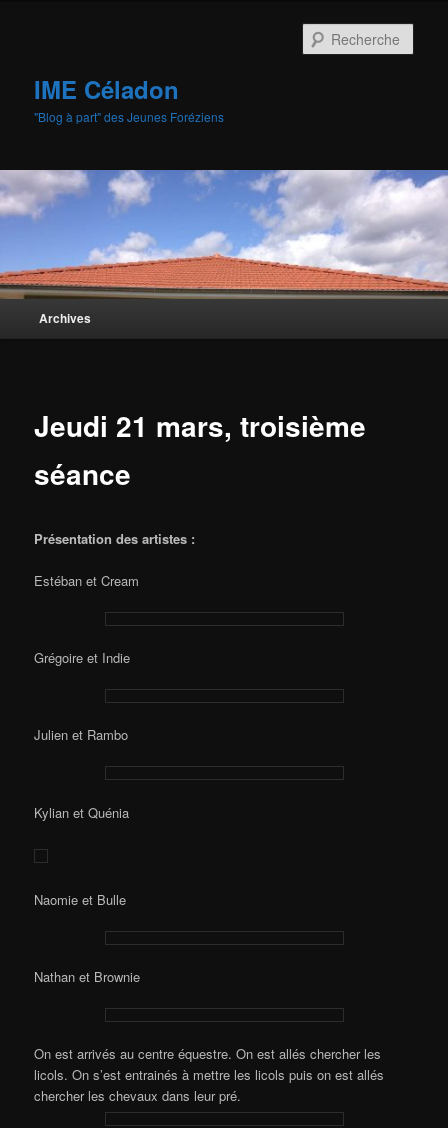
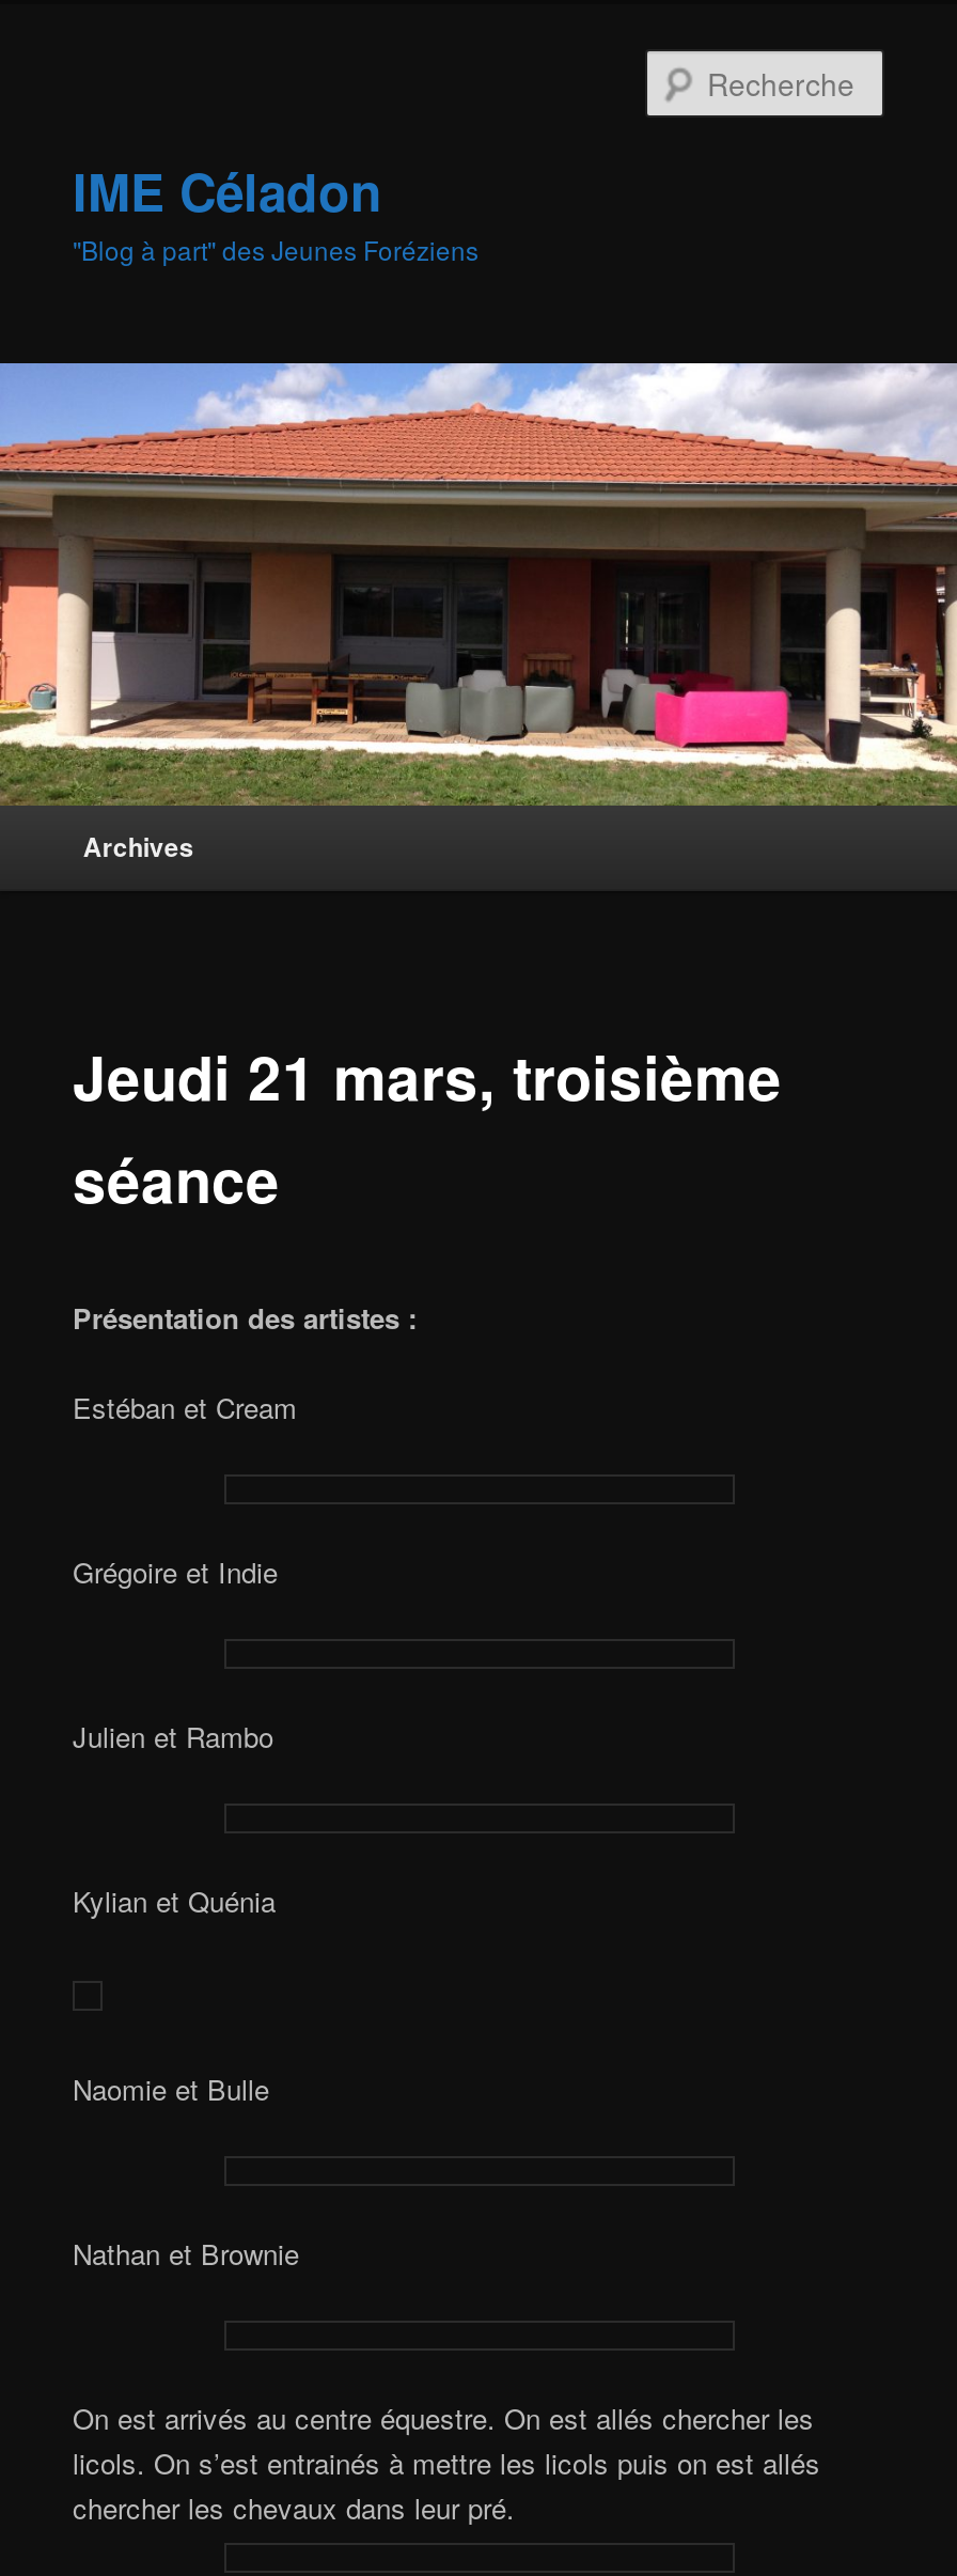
[3,169,445,299] [image] -> [6,361,951,806] [image]

